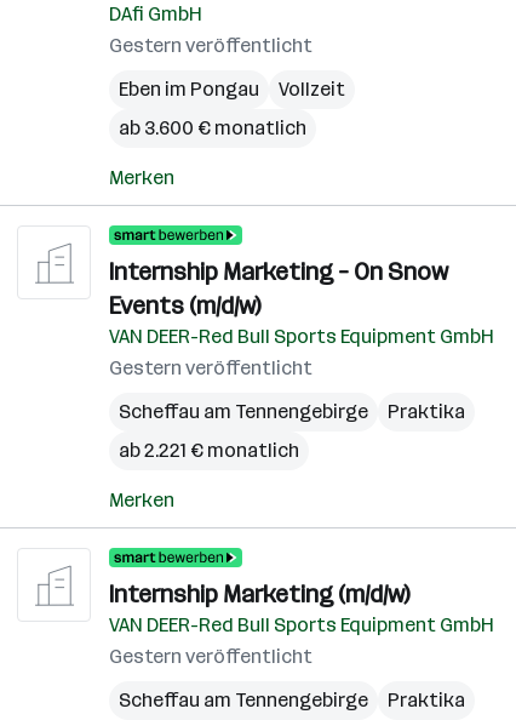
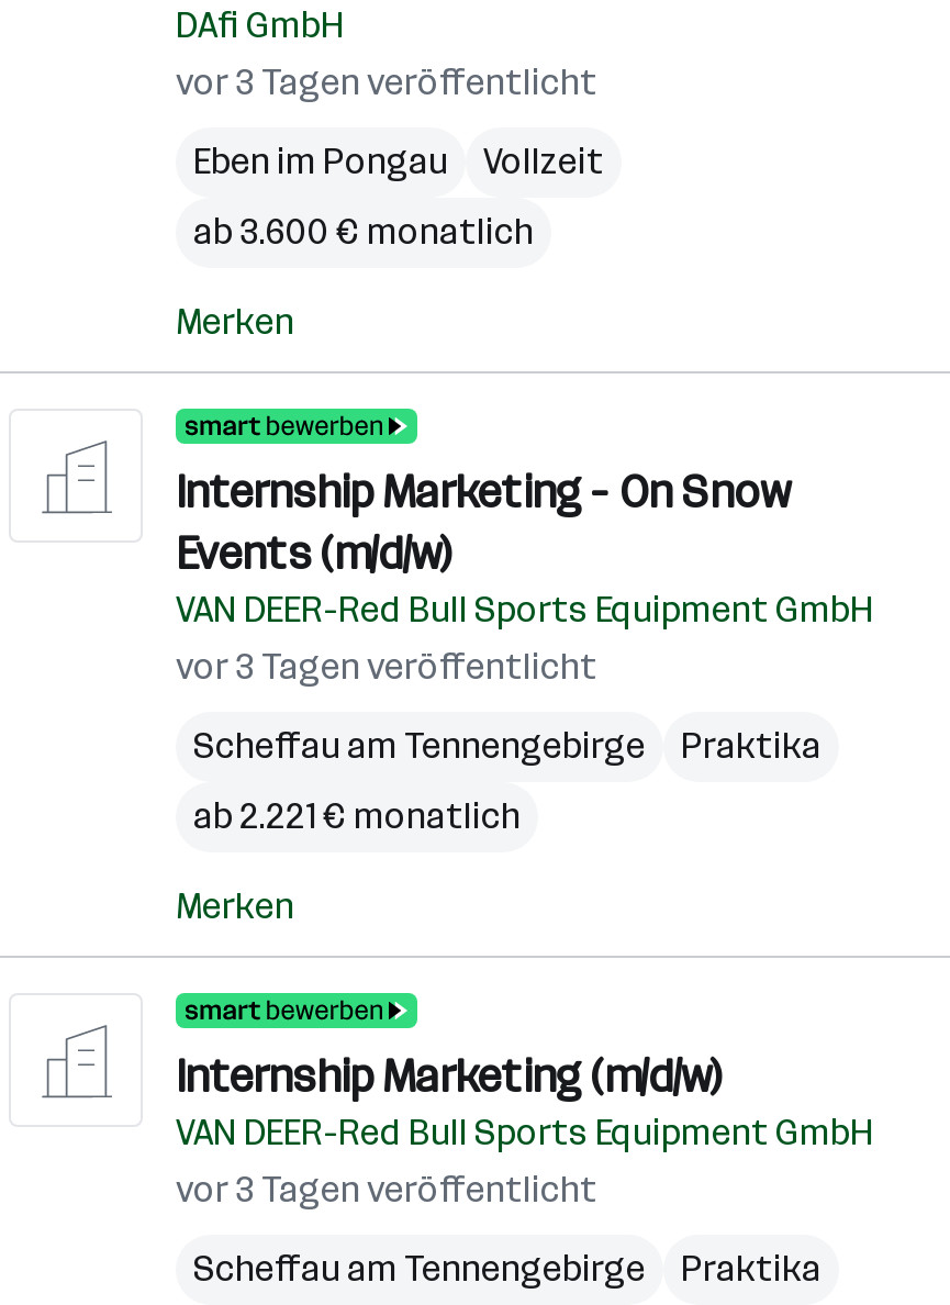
[109,34,313,57] Gestern veröffentlicht -> [176,62,597,103] vor 3 Tagen veröffentlicht
[109,356,313,379] Gestern veröffentlicht -> [176,646,597,688] vor 3 Tagen veröffentlicht
[109,645,313,668] Gestern veröffentlicht -> [176,1169,597,1211] vor 3 Tagen veröffentlicht

